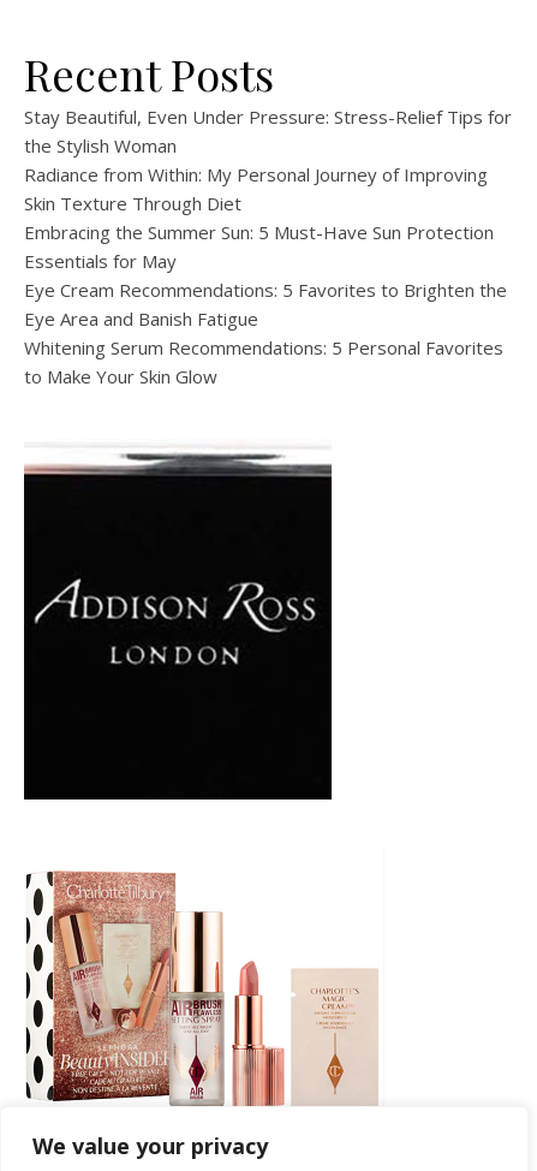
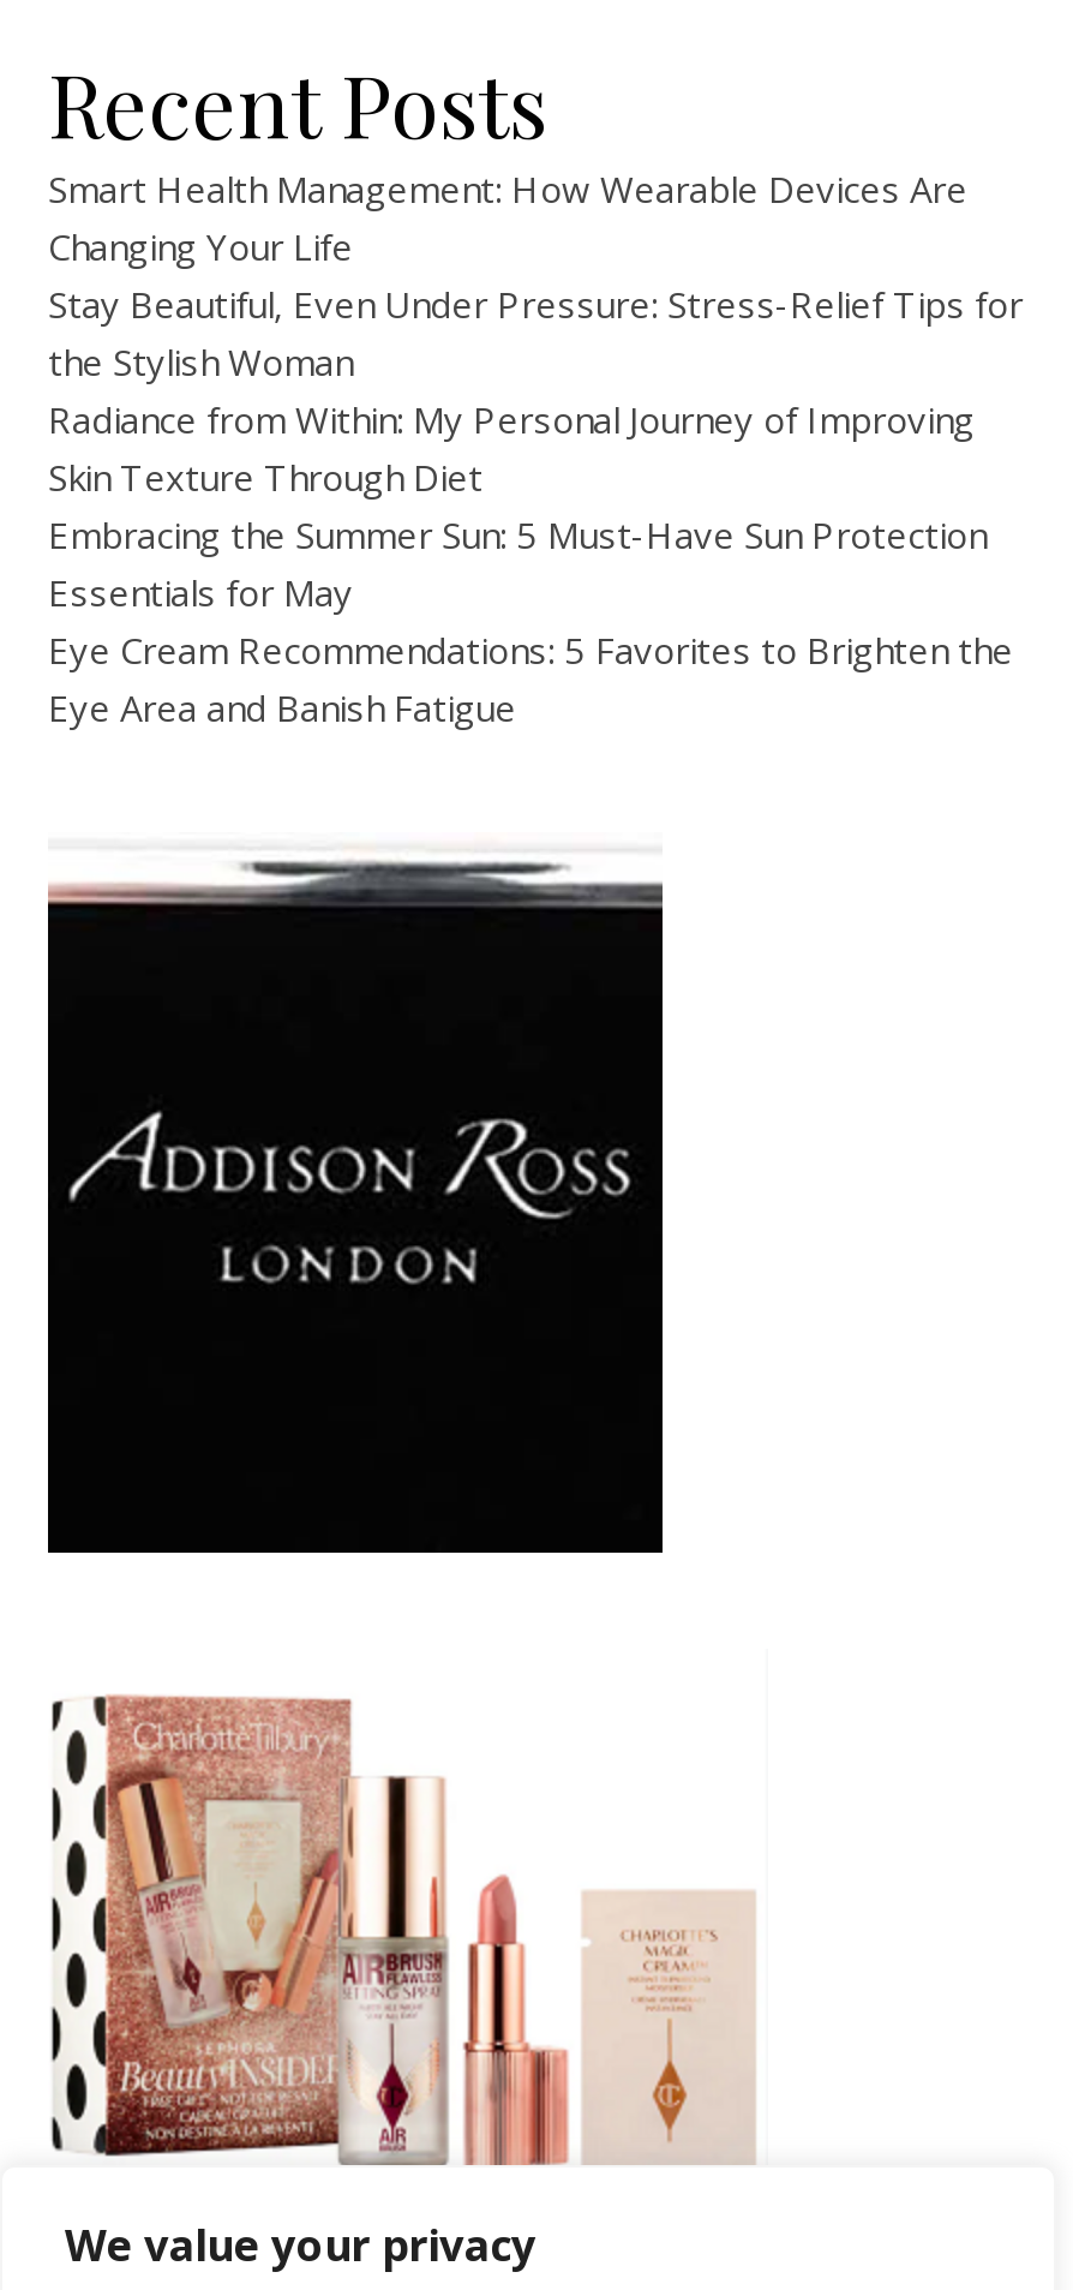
none -> [48,165,967,271] Smart Health Management: How Wearable Devices Are | Changing Your Life
moved [24,105,512,331] -> [48,281,1023,732]: Stay Beautiful, Even Under Pressure: Stress-Relief Tips for | the Stylish Woman | Radiance from Within: My Personal Journey of Improving | Skin Texture Through Diet | Embracing the Summer Sun: 5 Must-Have Sun Protection | Essentials for May | Eye Cream Recommendations: 5 Favorites to Brighten the | Eye Area and Banish Fatigue
[24,336,503,389] Whitening Serum Recommendations: 5 Personal Favorites | to Make Your Skin Glow -> none

